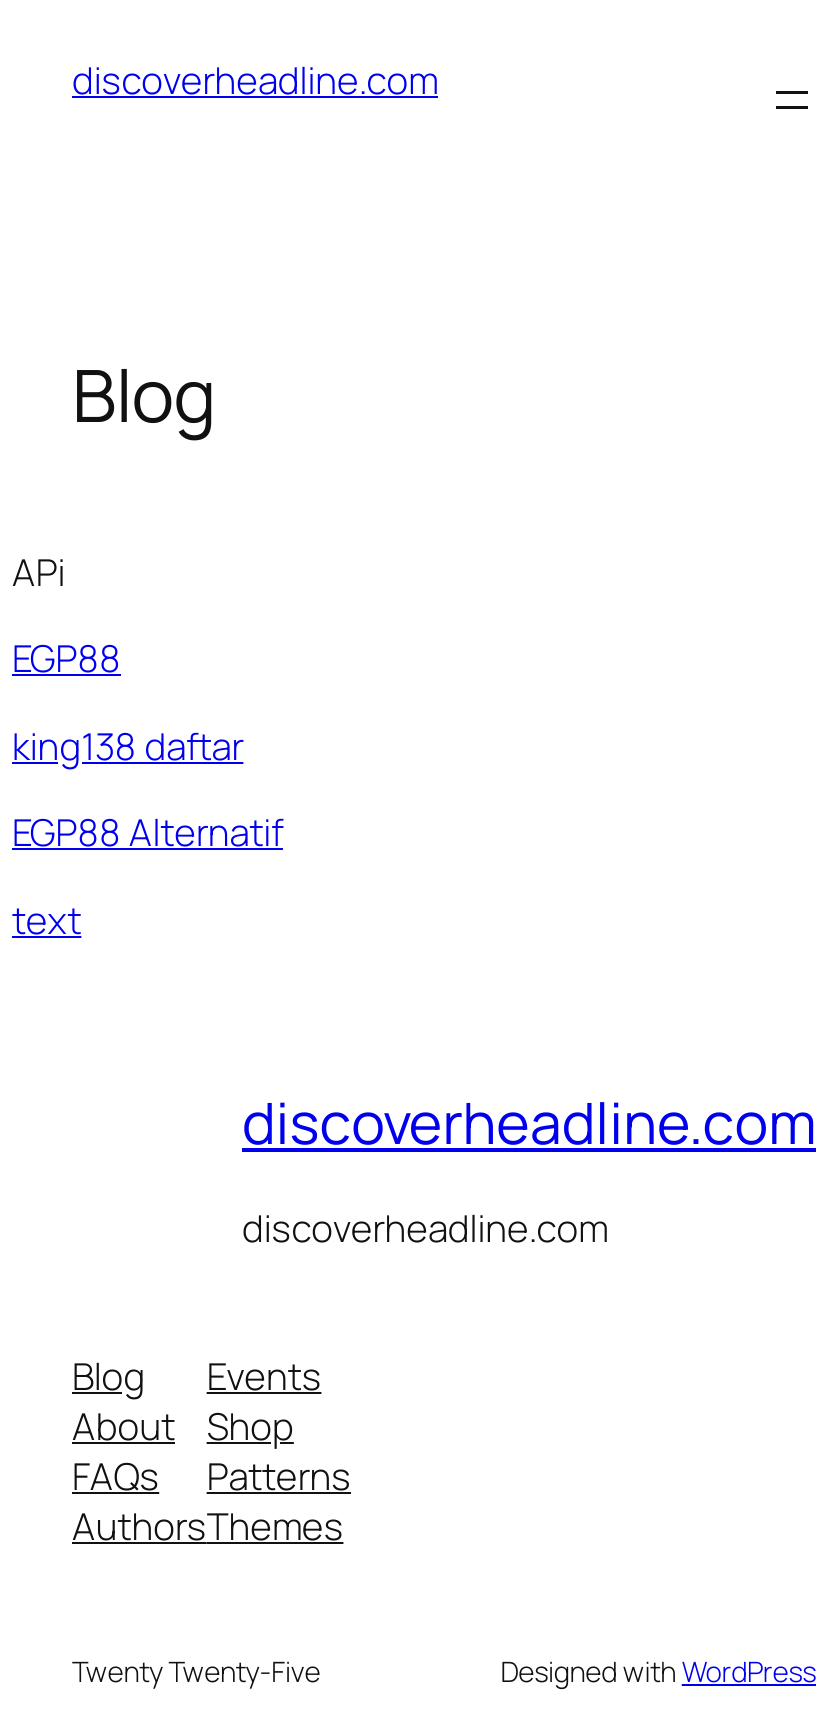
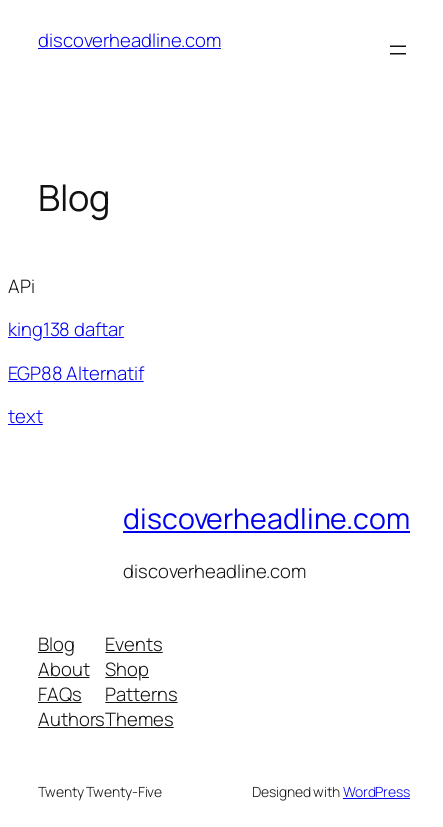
[12,633,121,685] EGP88 -> none

